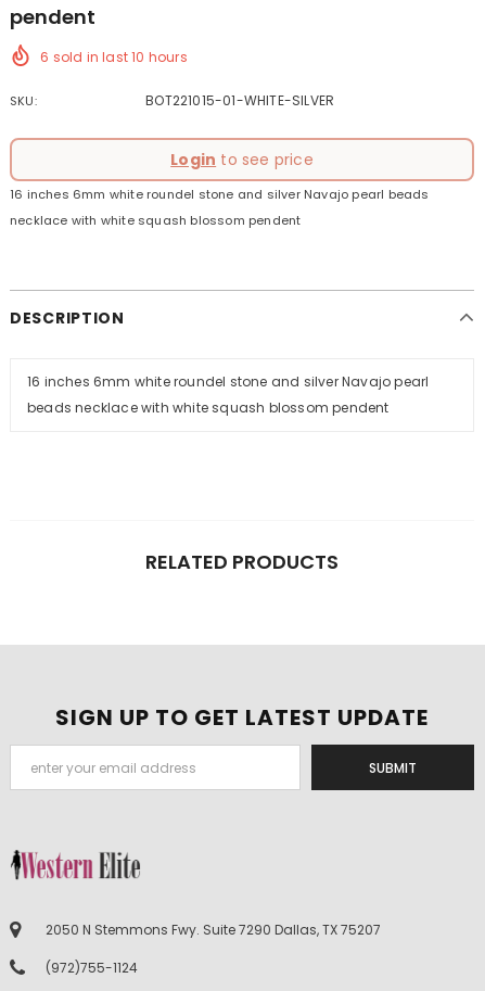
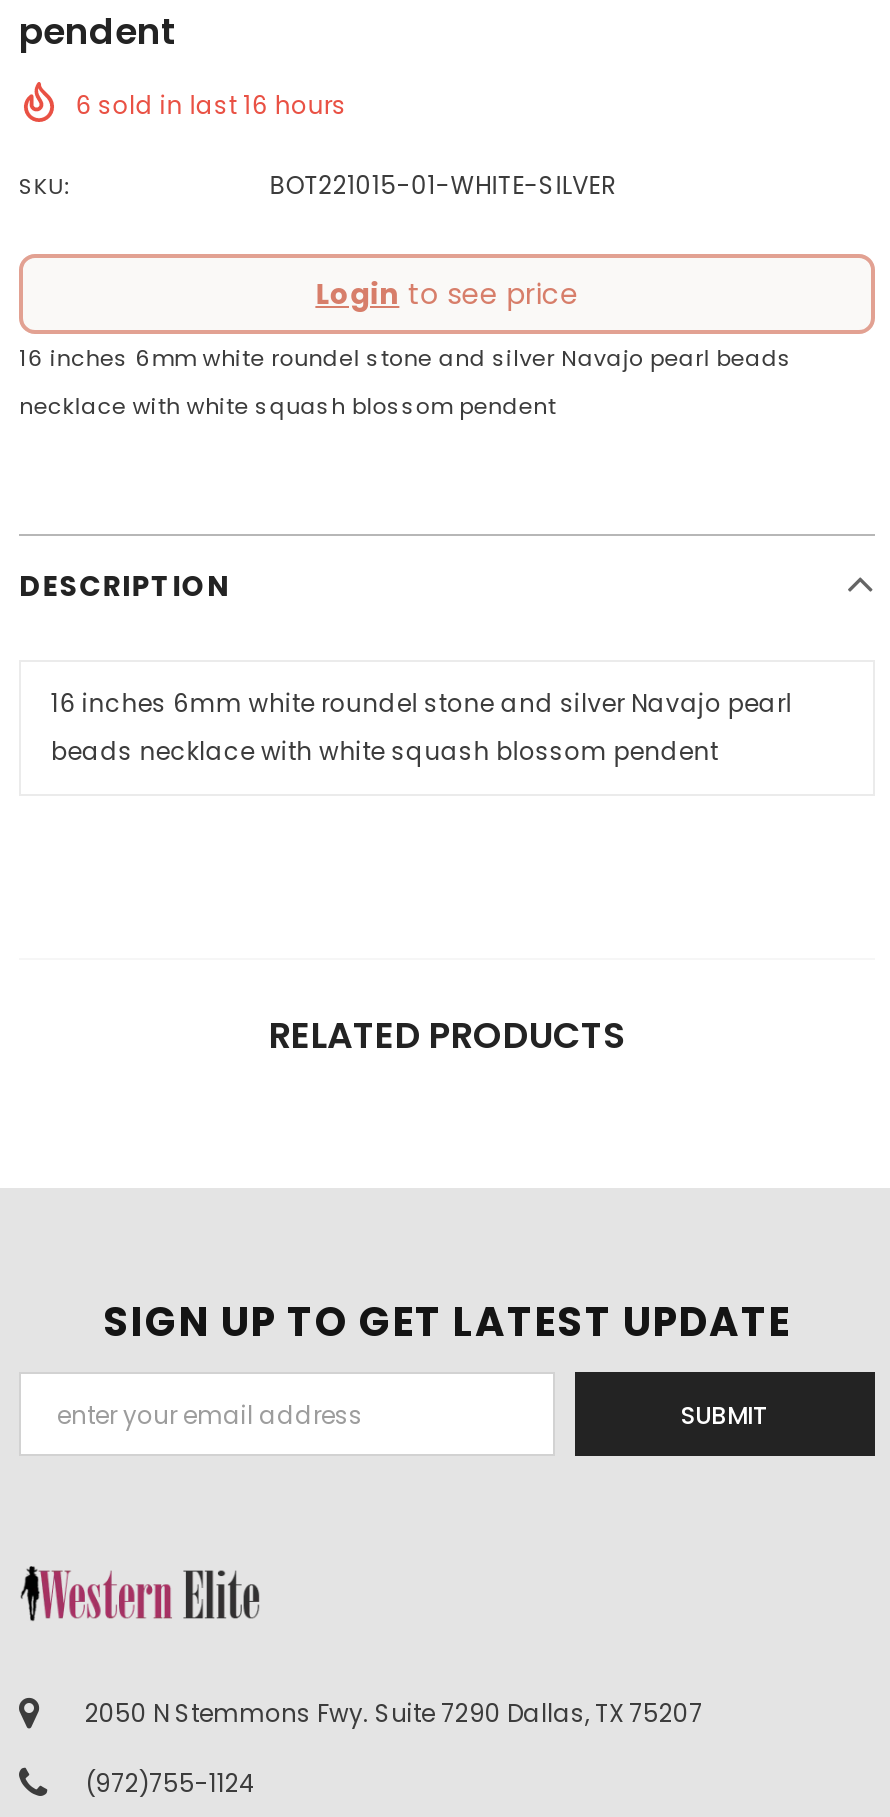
[40,48,187,66] 6 sold in last 10 hours -> [75,88,347,122] 6 sold in last 16 hours

